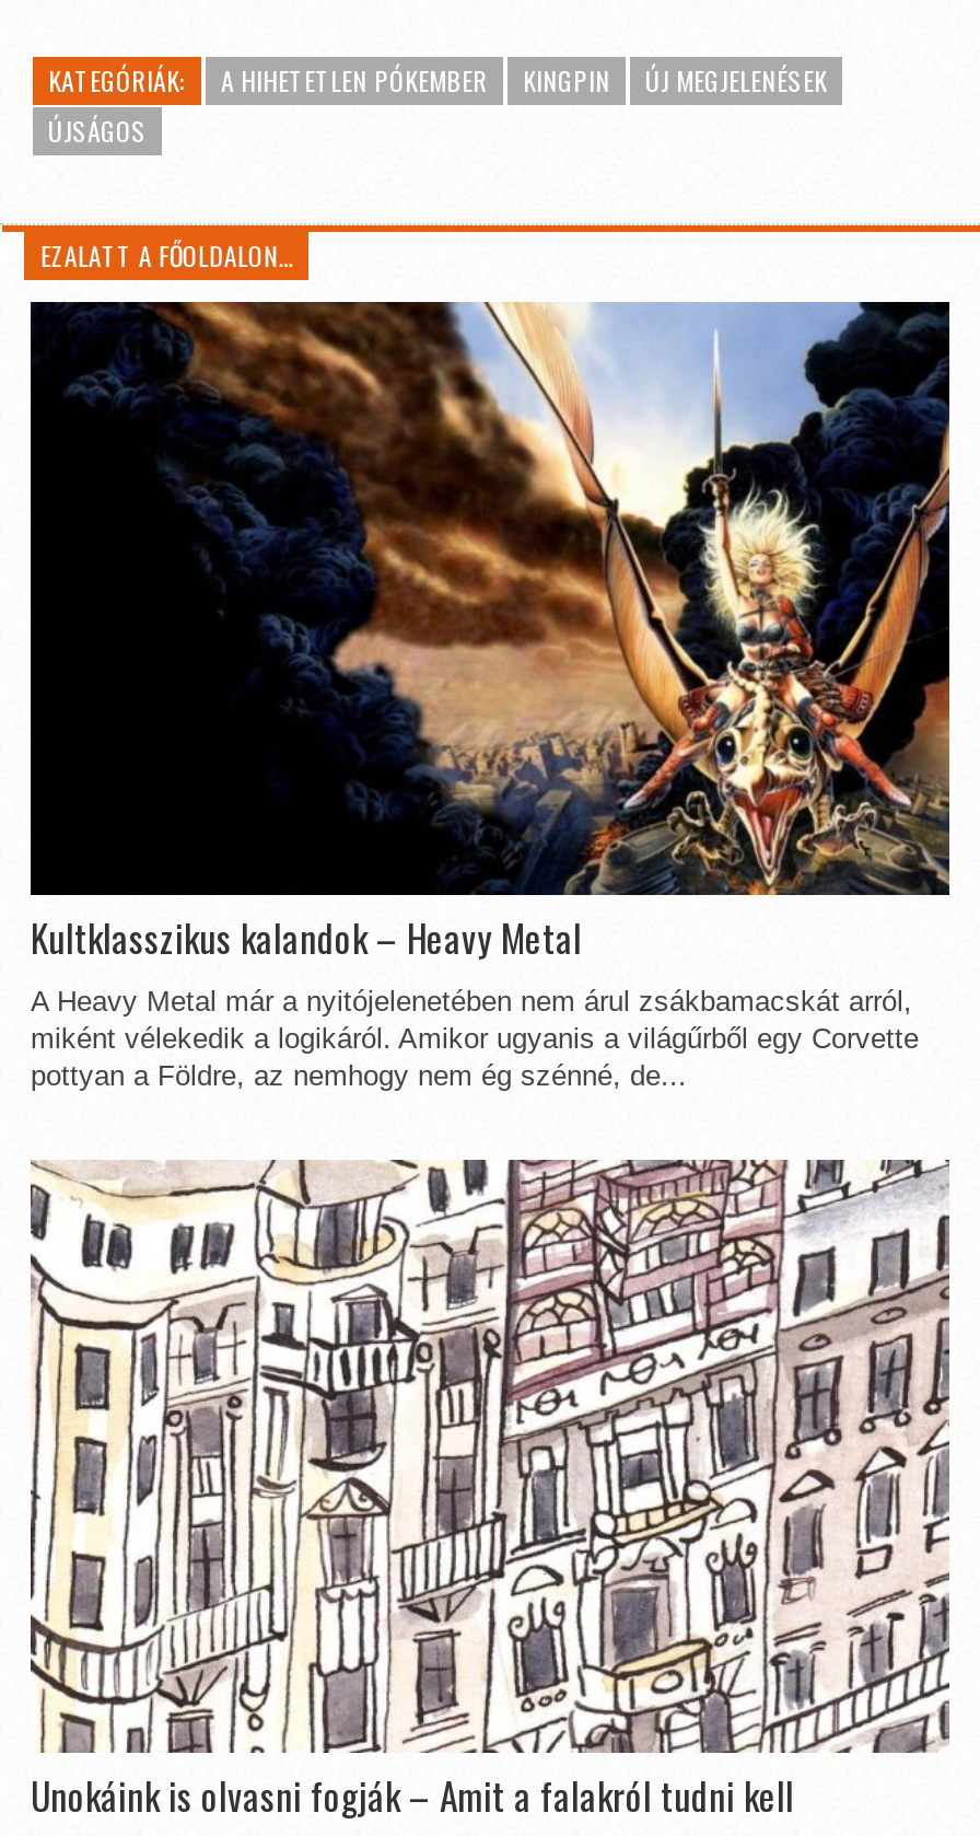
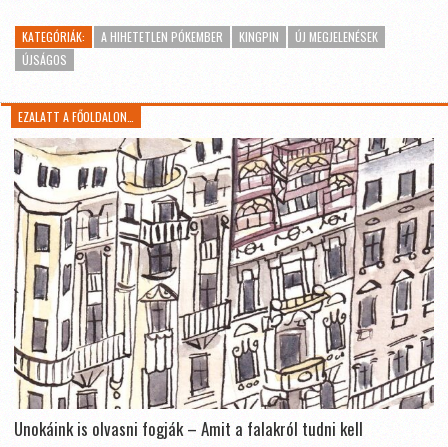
[28,300,952,1092] [image] | Kultklasszikus kalandok – Heavy Metal | A Heavy Metal már a nyitójelenetében nem árul zsákbamacskát arról, | miként vélekedik a logikáról. Amikor ugyanis a világűrből egy Corvette | pottyan a Földre, az nemhogy nem ég szénné, de... -> none

